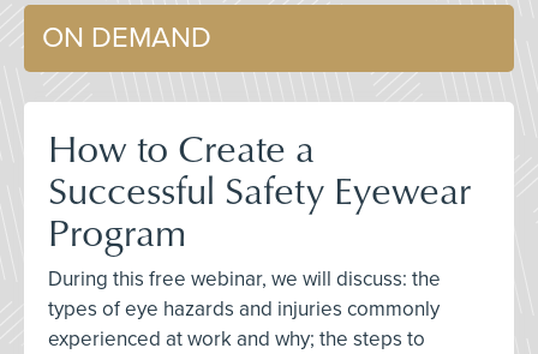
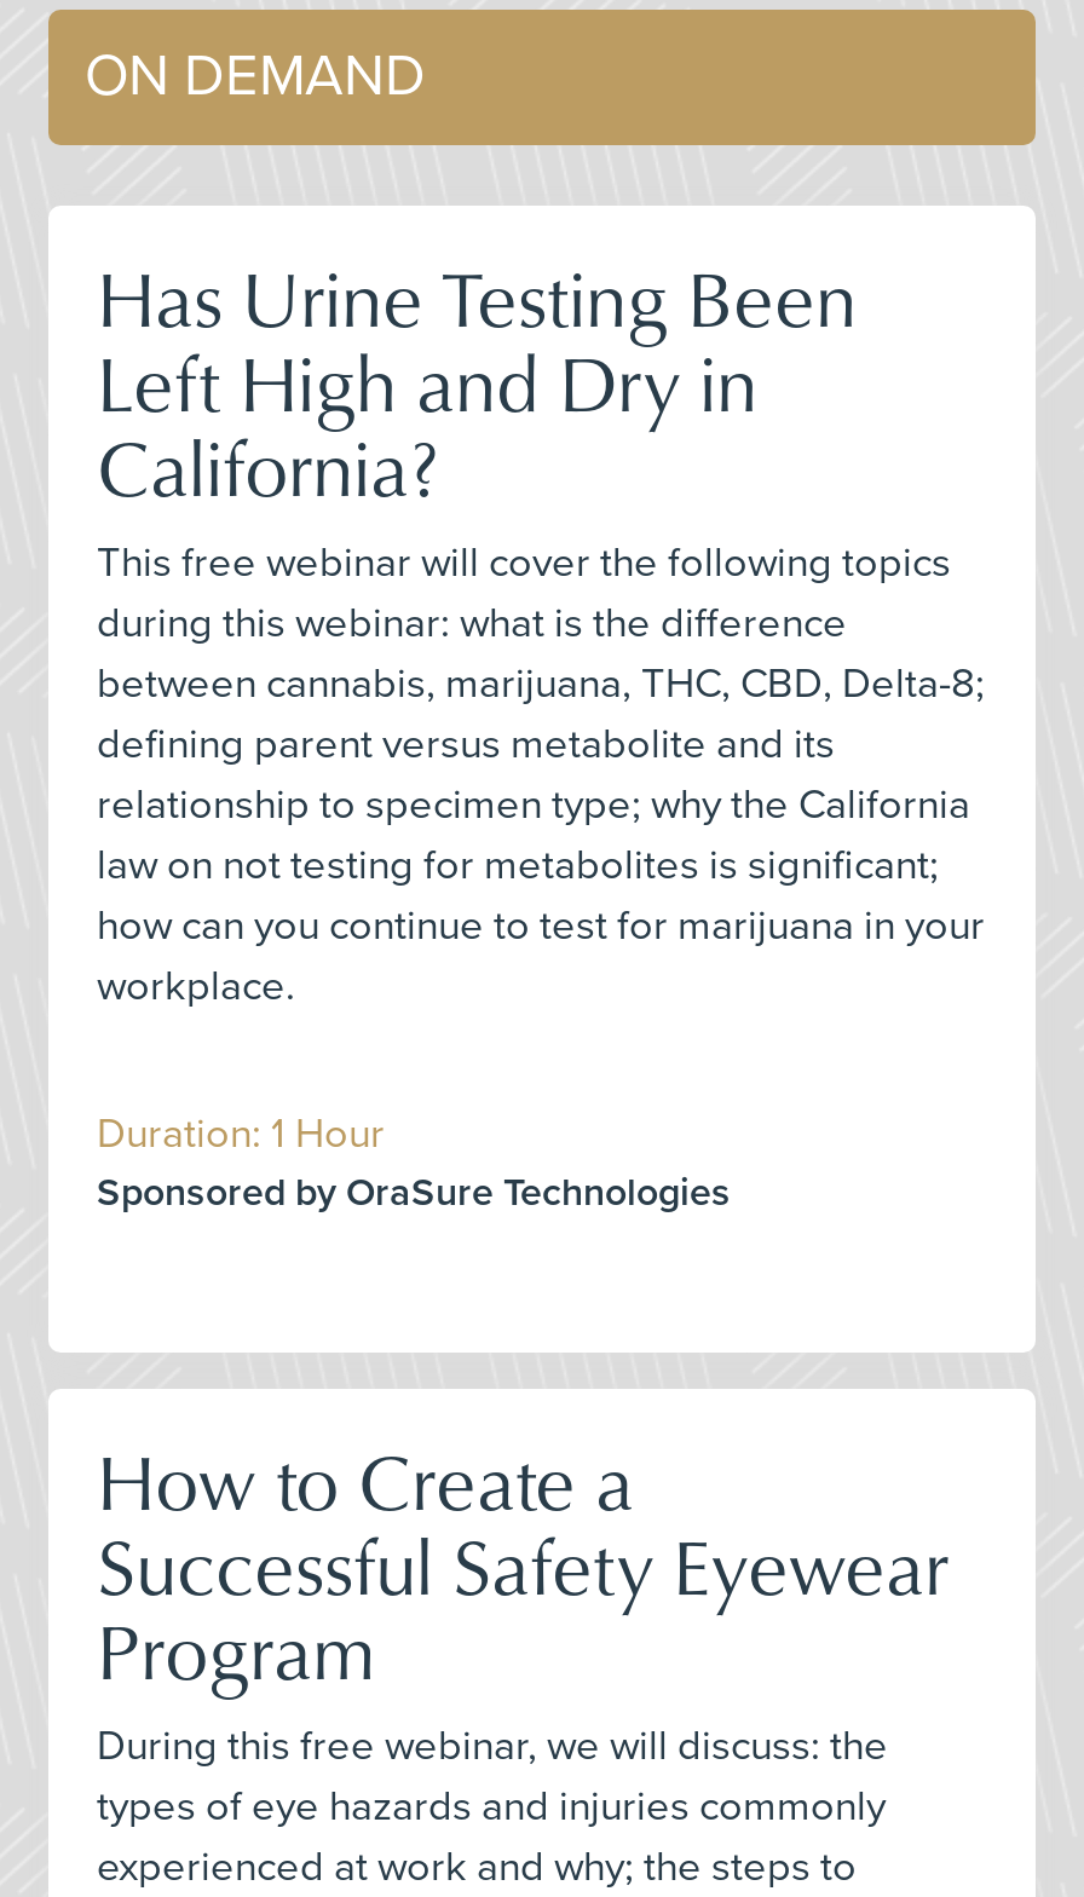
none -> [97,242,985,1217] Has Urine Testing Been | Left High and Dry in | California? | This free webinar will cover the following topics | during this webinar: what is the difference | between cannabis, marijuana, THC, CBD, Delta-8; | defining parent versus metabolite and its | relationship to specimen type; why the California | law on not testing for metabolites is significant; | how can you continue to test for marijuana in your | workplace. | Duration: 1 Hour | Sponsored by OraSure Technologies

